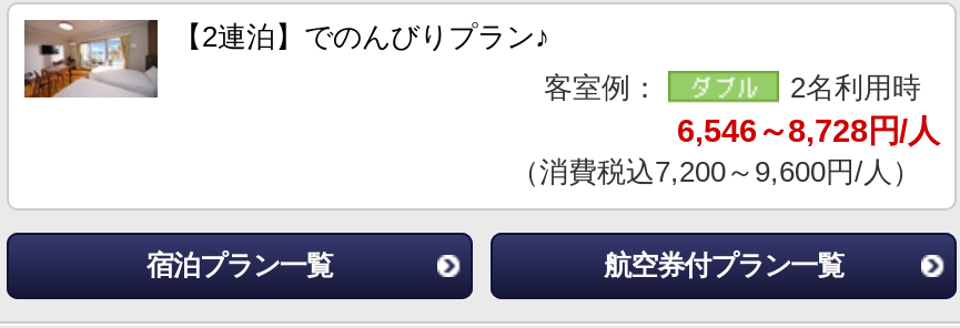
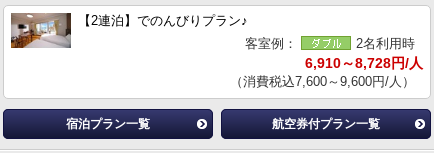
[677,114,939,149] 6,546～8,728円/人 -> [305,55,423,71] 6,910～8,728円/人
[511,156,921,189] （消費税込7,200～9,600円/人） -> [230,74,415,89] （消費税込7,600～9,600円/人）

